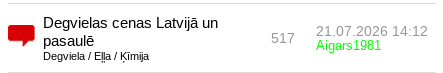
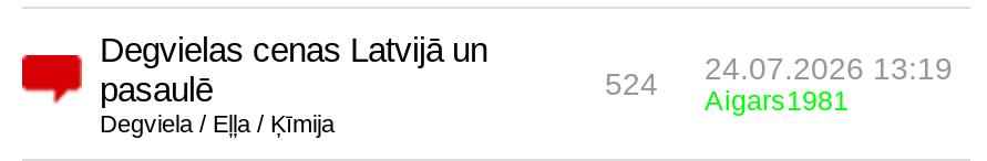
[316,23,428,39] 21.07.2026 14:12 -> [705,51,953,86] 24.07.2026 13:19
[271,30,295,46] 517 -> [605,66,658,101] 524

